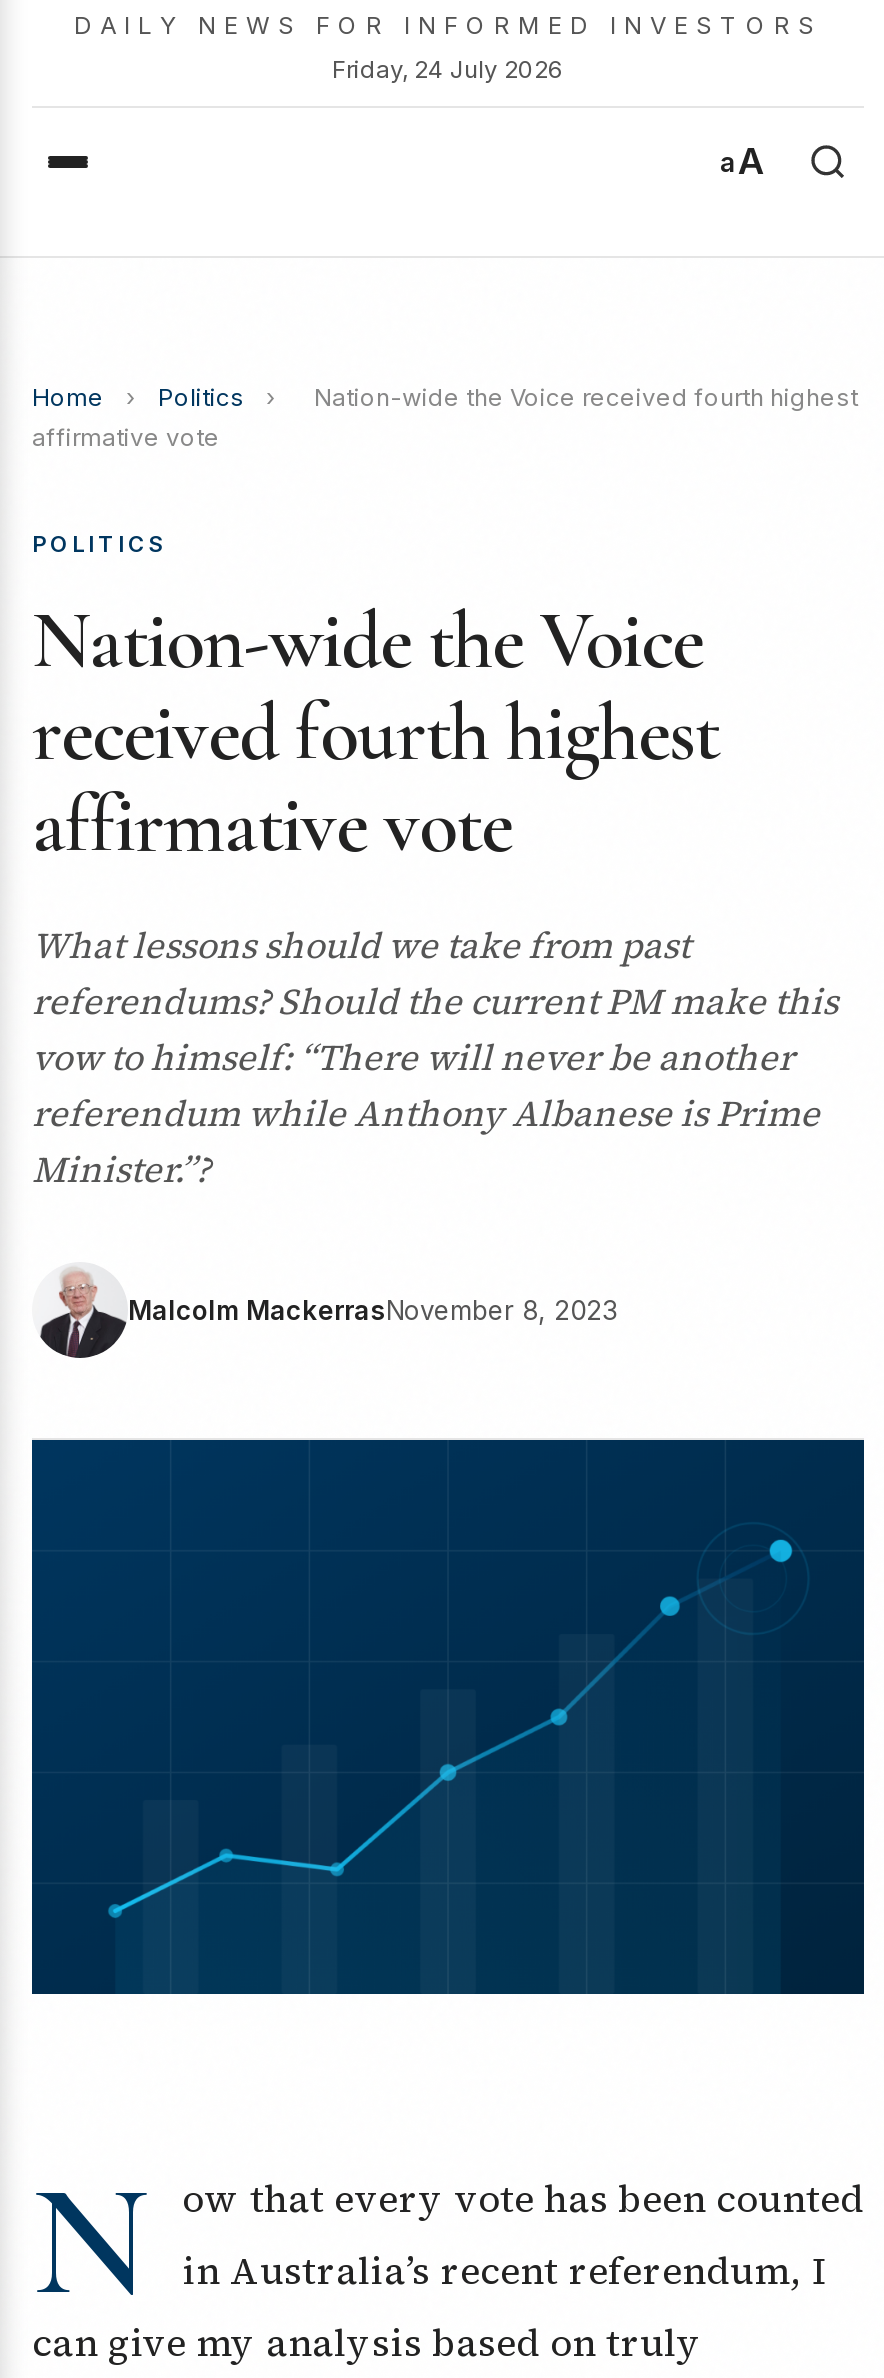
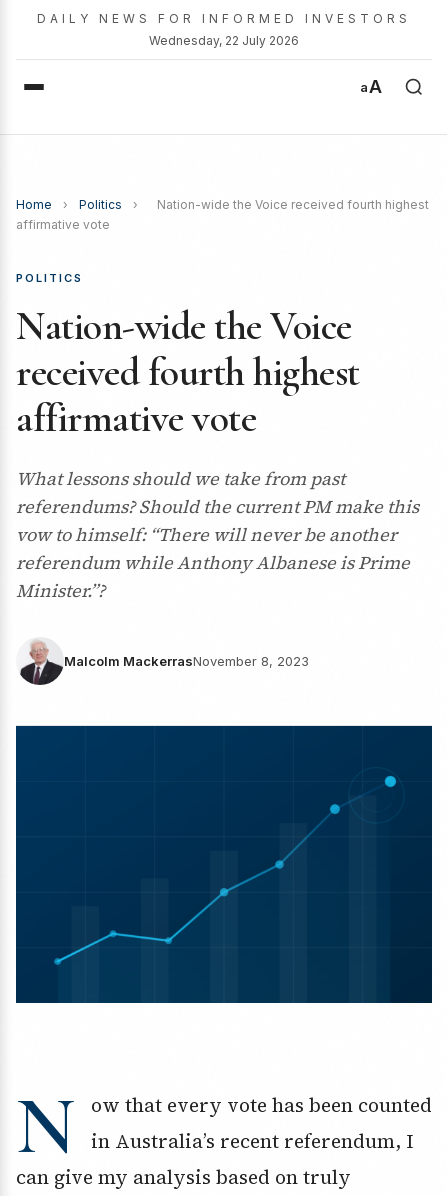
[332,54,564,84] Friday, 24 July 2026 -> [149,33,299,48] Wednesday, 22 July 2026

